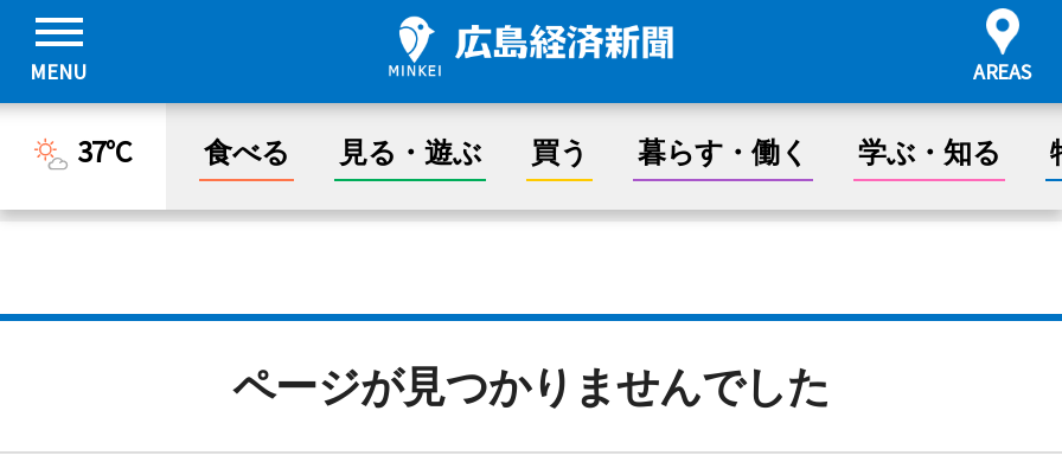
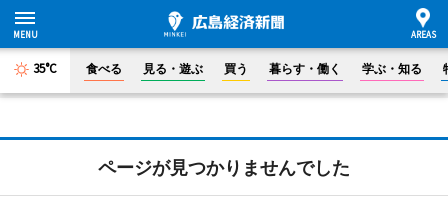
[77,133,134,173] 37°C -> [32,60,56,77] 35°C

